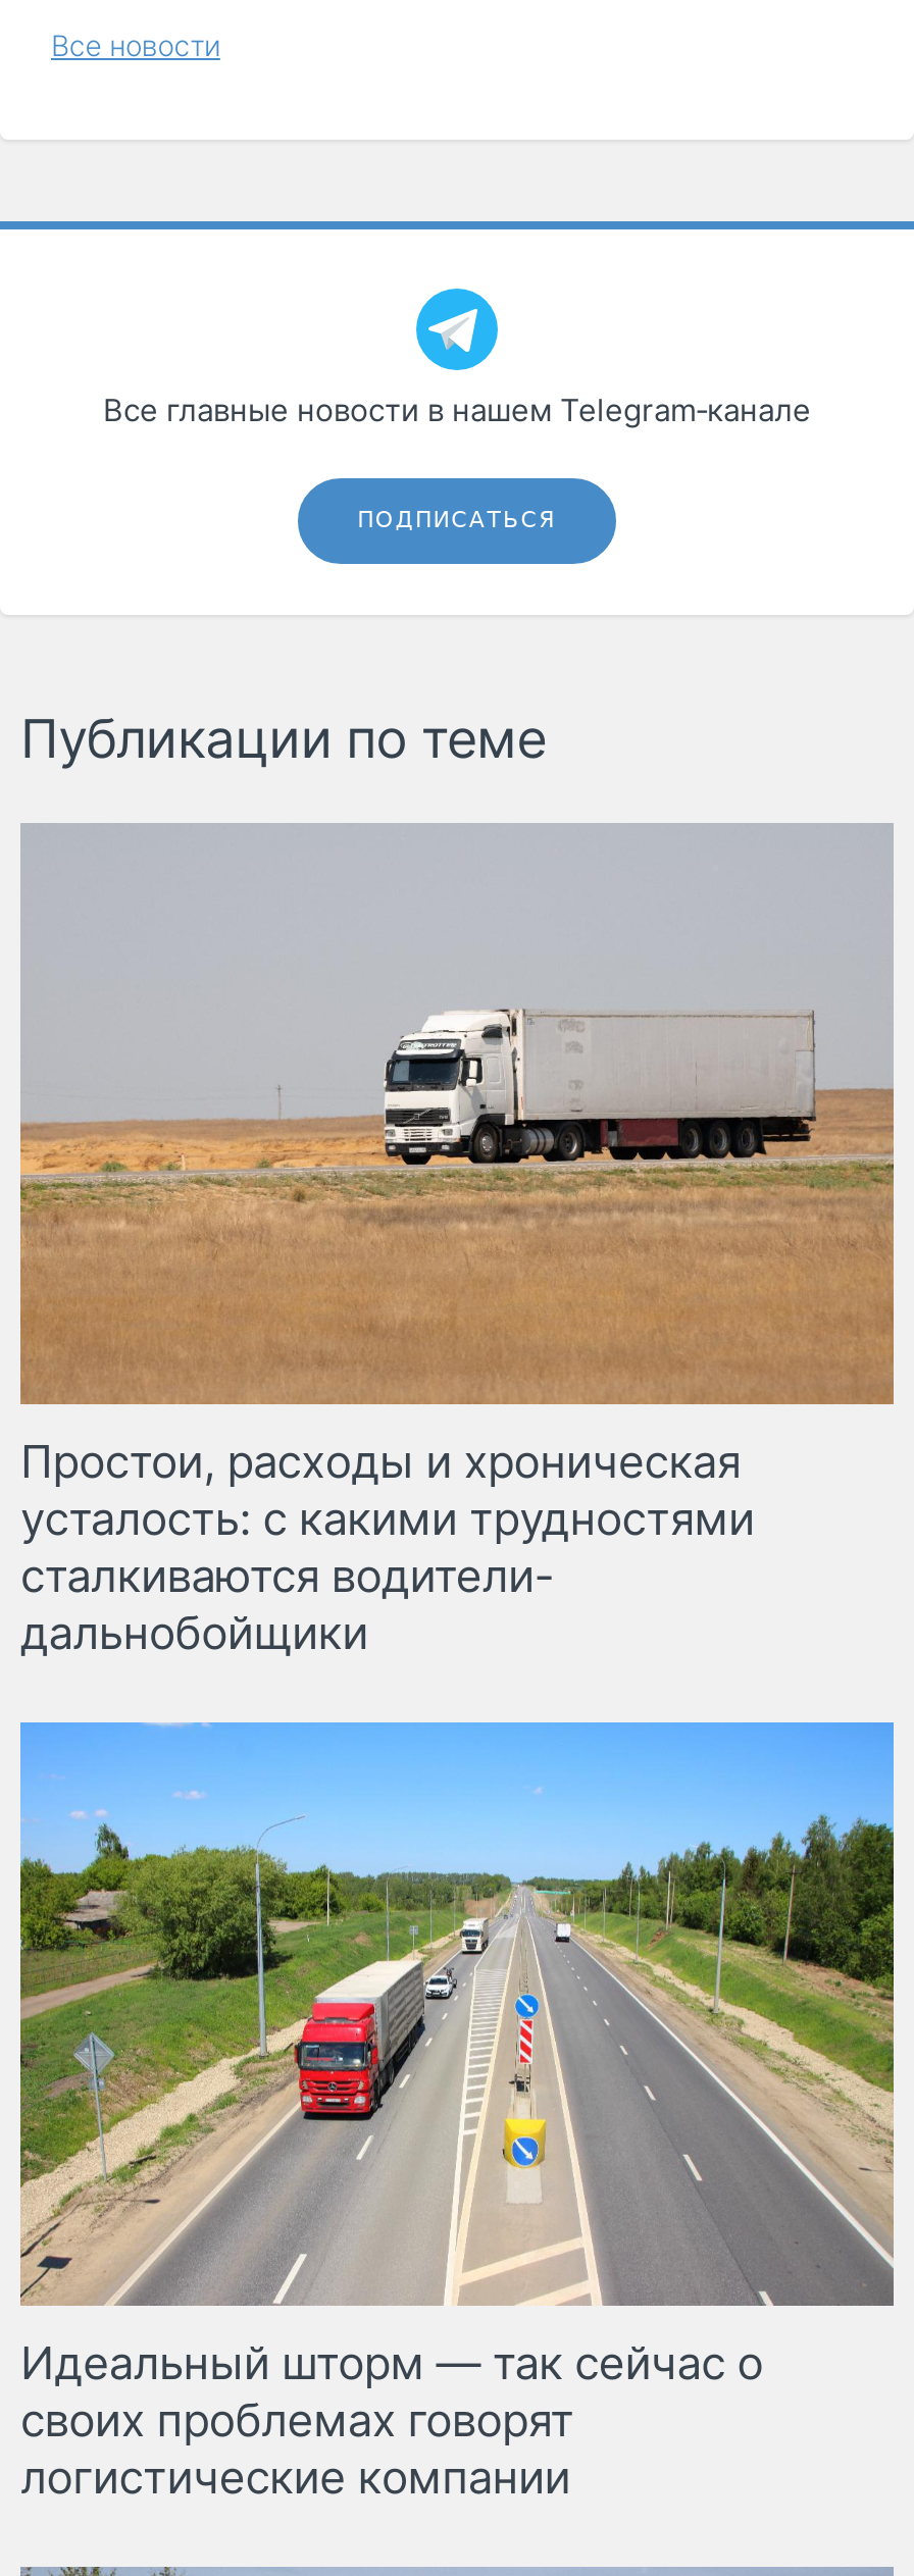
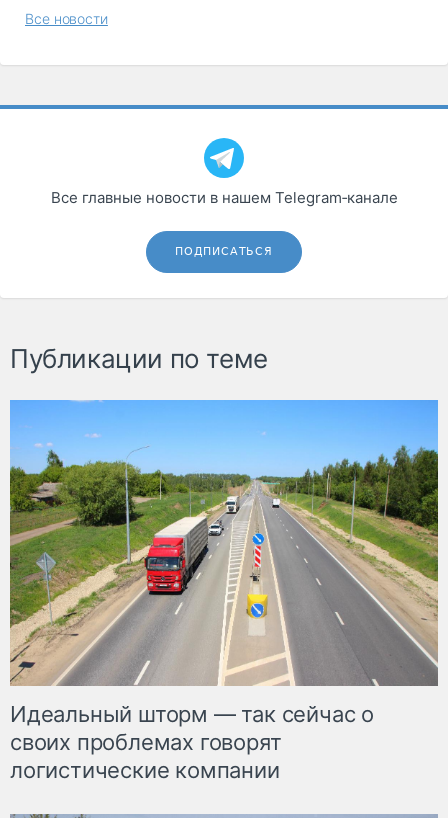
[18,823,894,1660] [image] | Простои, расходы и хроническая | усталость: с какими трудностями | сталкиваются водители- | дальнобойщики -> none

